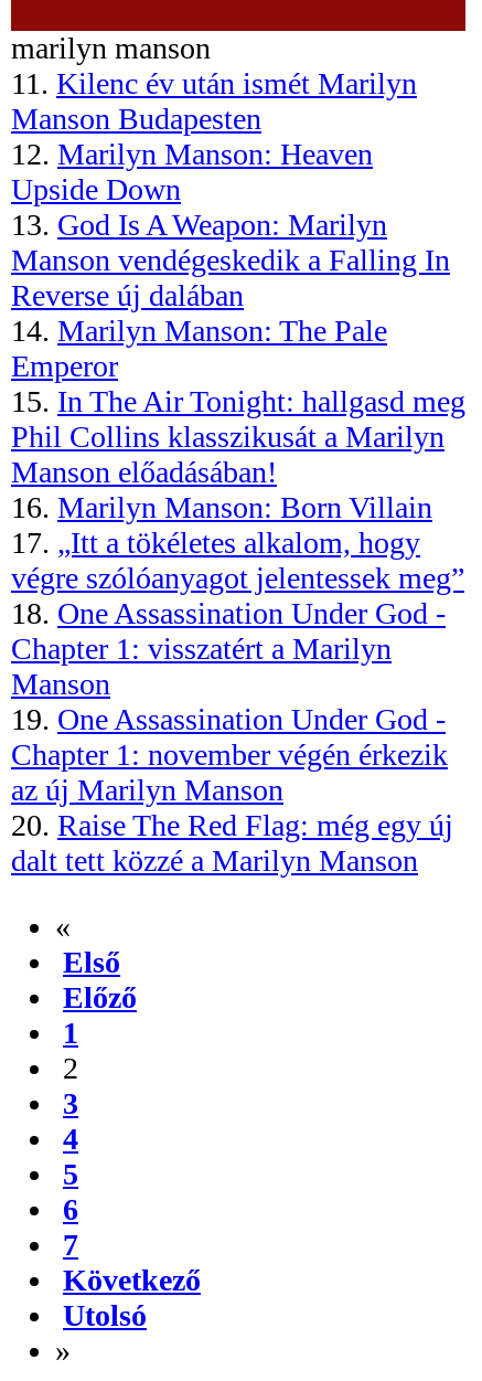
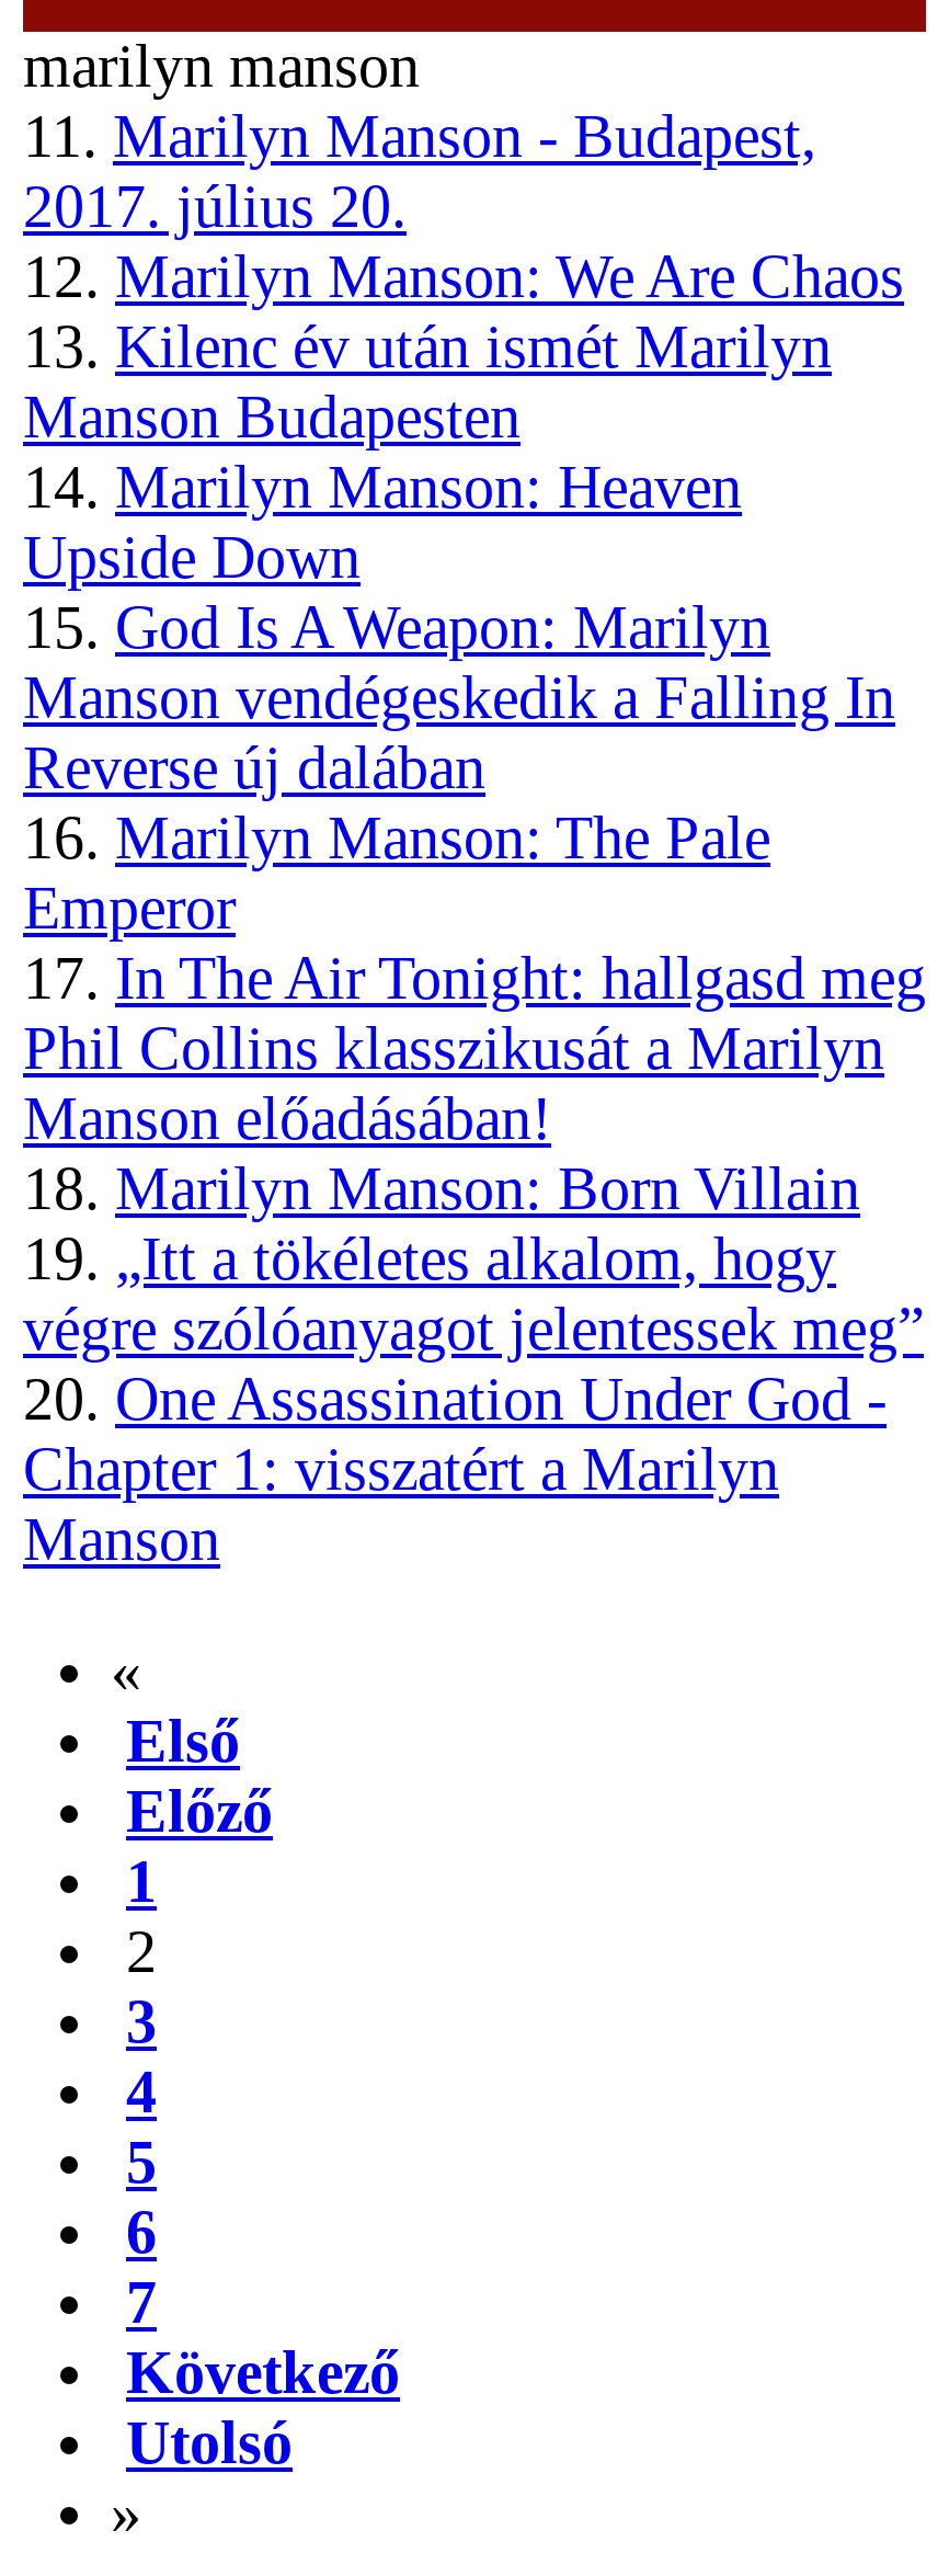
[11,66,417,100] 11. Kilenc év után ismét Marilyn -> [23,101,904,379] 11. Marilyn Manson - Budapest, | 2017. július 20. | 12. Marilyn Manson: We Are Chaos | 13. Kilenc év után ismét Marilyn
moved [11,101,261,135] -> [23,381,521,449]: Manson Budapesten
[11,136,373,171] 12. Marilyn Manson: Heaven -> [23,452,742,520] 14. Marilyn Manson: Heaven
moved [11,172,181,206] -> [23,522,361,590]: Upside Down
[11,207,387,241] 13. God Is A Weapon: Marilyn -> [23,592,770,660] 15. God Is A Weapon: Marilyn
moved [11,242,450,312] -> [23,662,895,800]: Manson vendégeskedik a Falling In | Reverse új dalában
[11,313,387,347] 14. Marilyn Manson: The Pale -> [23,802,770,870] 16. Marilyn Manson: The Pale
moved [11,348,118,383] -> [23,873,236,941]: Emperor
[11,384,465,418] 15. In The Air Tonight: hallgasd meg -> [23,943,926,1011] 17. In The Air Tonight: hallgasd meg
moved [11,419,444,488] -> [23,1013,884,1151]: Phil Collins klasszikusát a Marilyn | Manson előadásában!
[11,490,432,524] 16. Marilyn Manson: Born Villain -> [23,1153,860,1221] 18. Marilyn Manson: Born Villain
[11,525,420,559] 17. „Itt a tökéletes alkalom, hogy -> [23,1223,836,1291] 19. „Itt a tökéletes alkalom, hogy
moved [11,560,464,594] -> [23,1293,924,1361]: végre szólóanyagot jelentessek meg”
[11,596,446,630] 18. One Assassination Under God - -> [23,1364,886,1432] 20. One Assassination Under God -
moved [11,631,392,700] -> [23,1434,779,1572]: Chapter 1: visszatért a Marilyn | Manson
[11,702,453,877] 19. One Assassination Under God - | Chapter 1: november végén érkezik | az új Marilyn Manson | 20. Raise The Red Flag: még egy új | dalt tett közzé a Marilyn Manson -> none

